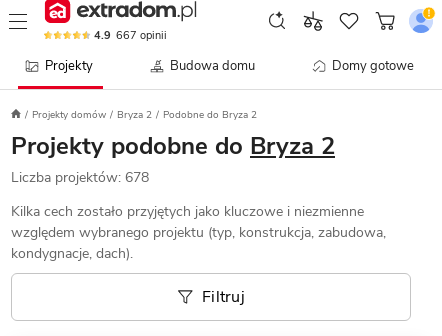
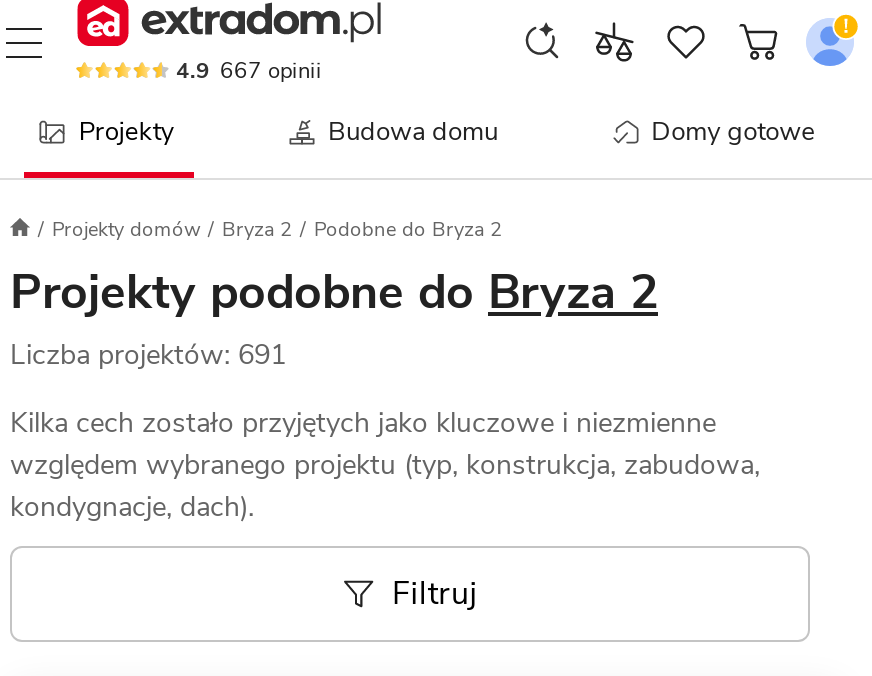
[11,168,149,187] Liczba projektów: 678 -> [10,337,286,375] Liczba projektów: 691

